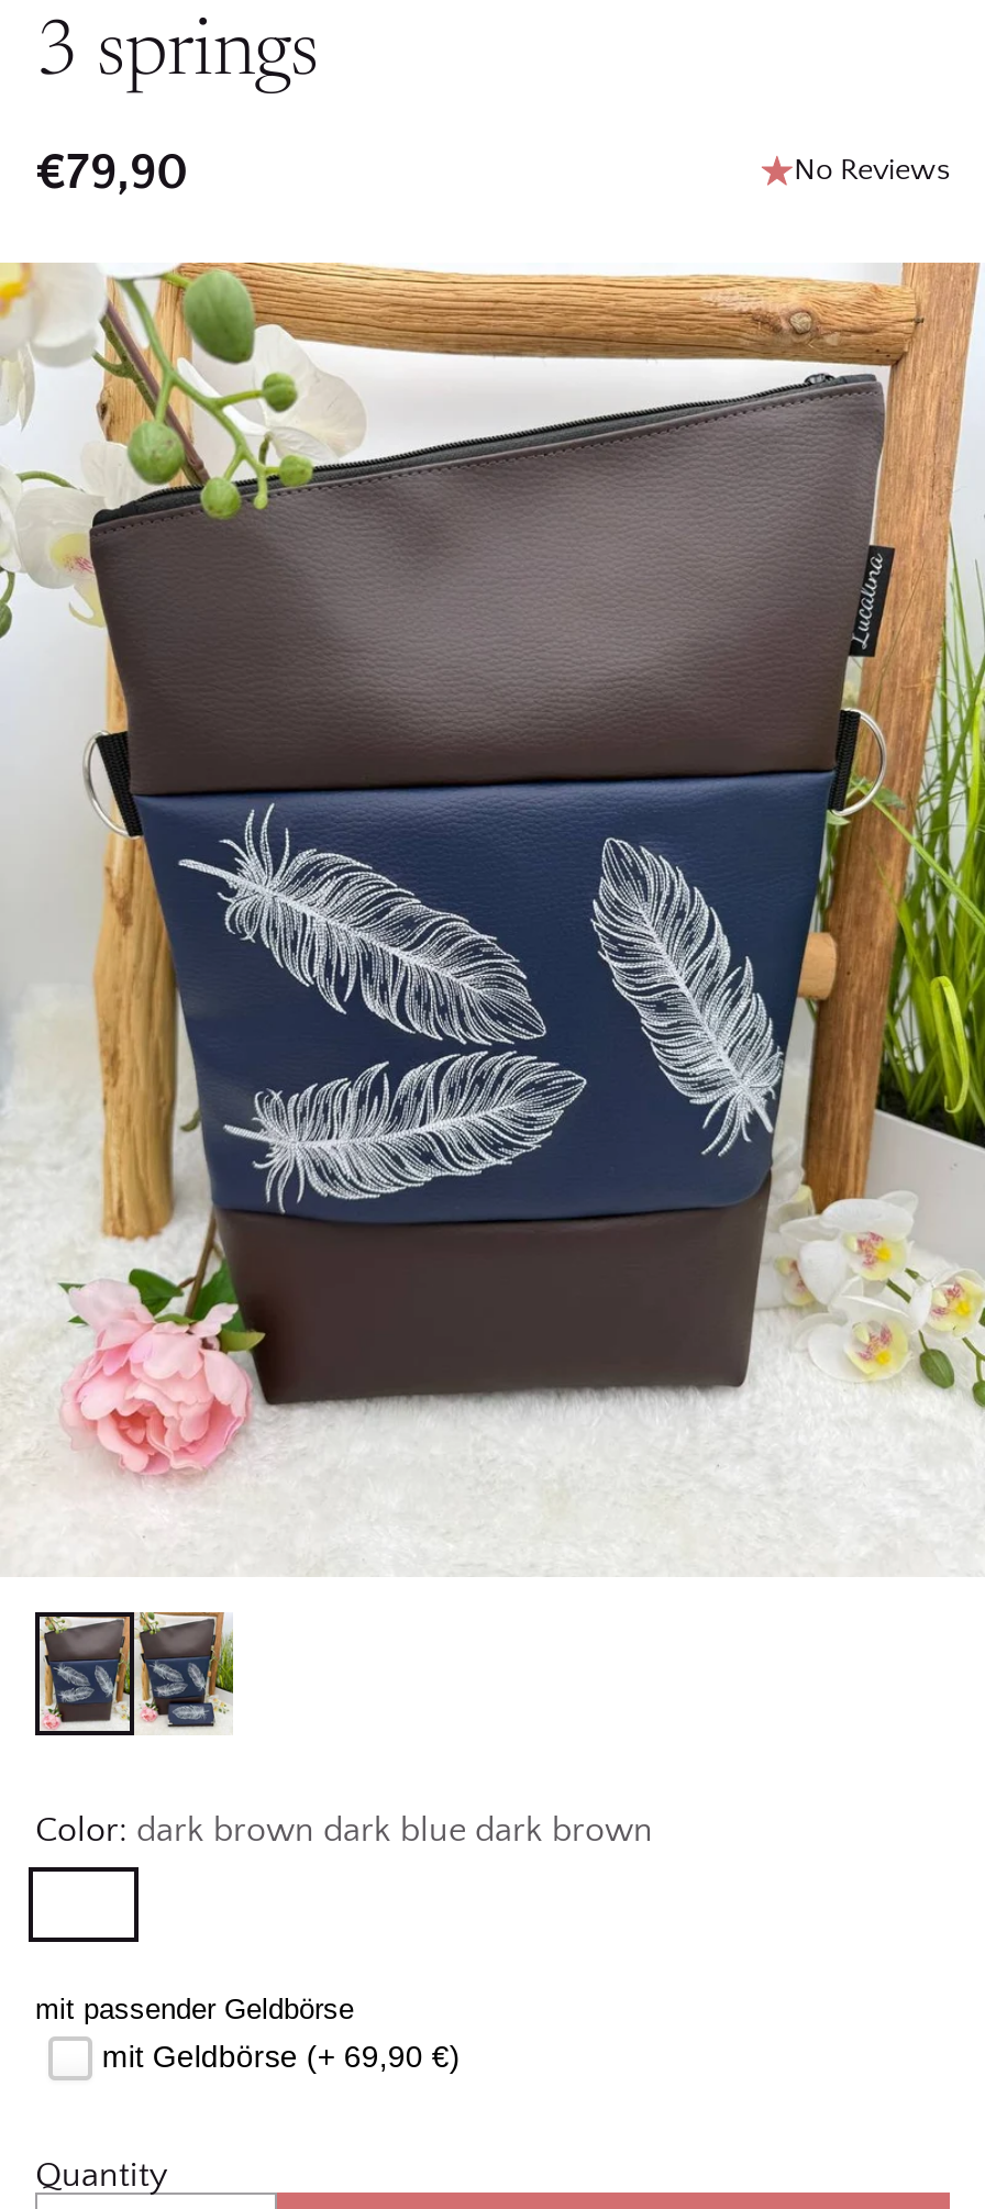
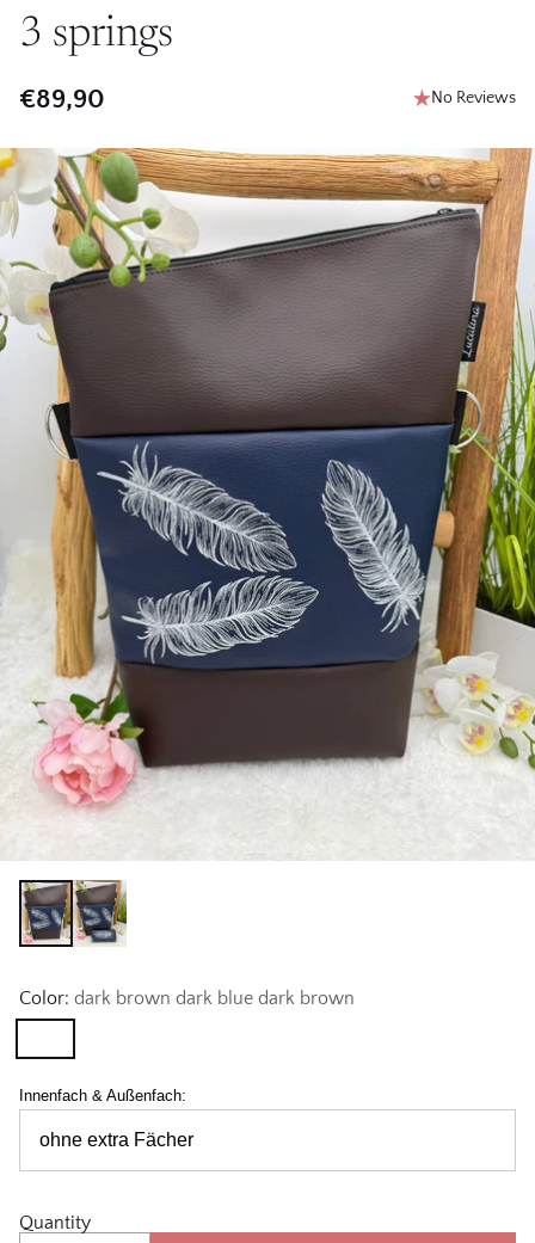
[35,144,189,201] €79,90 -> [19,84,105,115] €89,90
[35,1992,460,2074] mit passender Geldbörse | mit Geldbörse (+ 69,90 €) -> [19,1087,186,1104] Innenfach & Außenfach:

